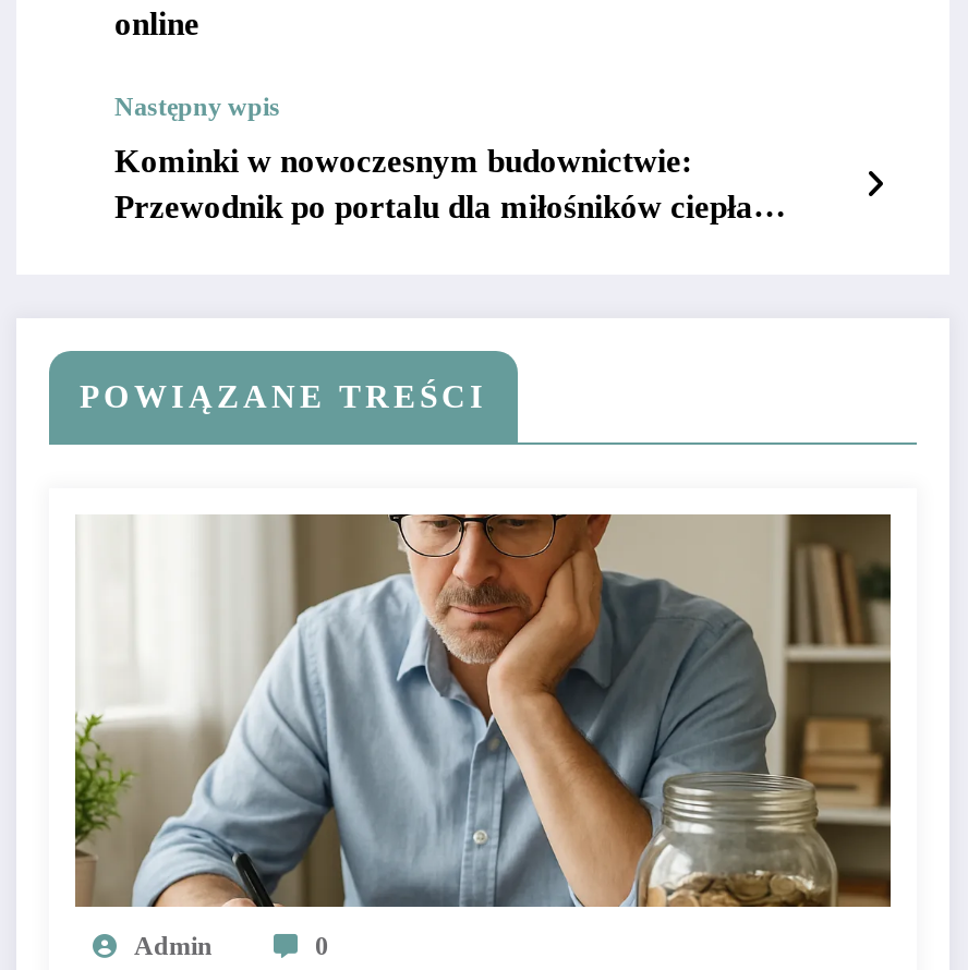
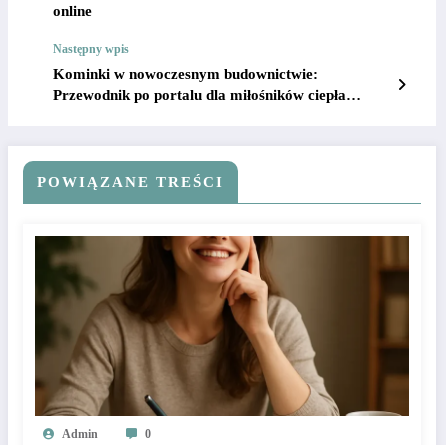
[73,512,893,909] [image] -> [34,235,409,417] [image]

